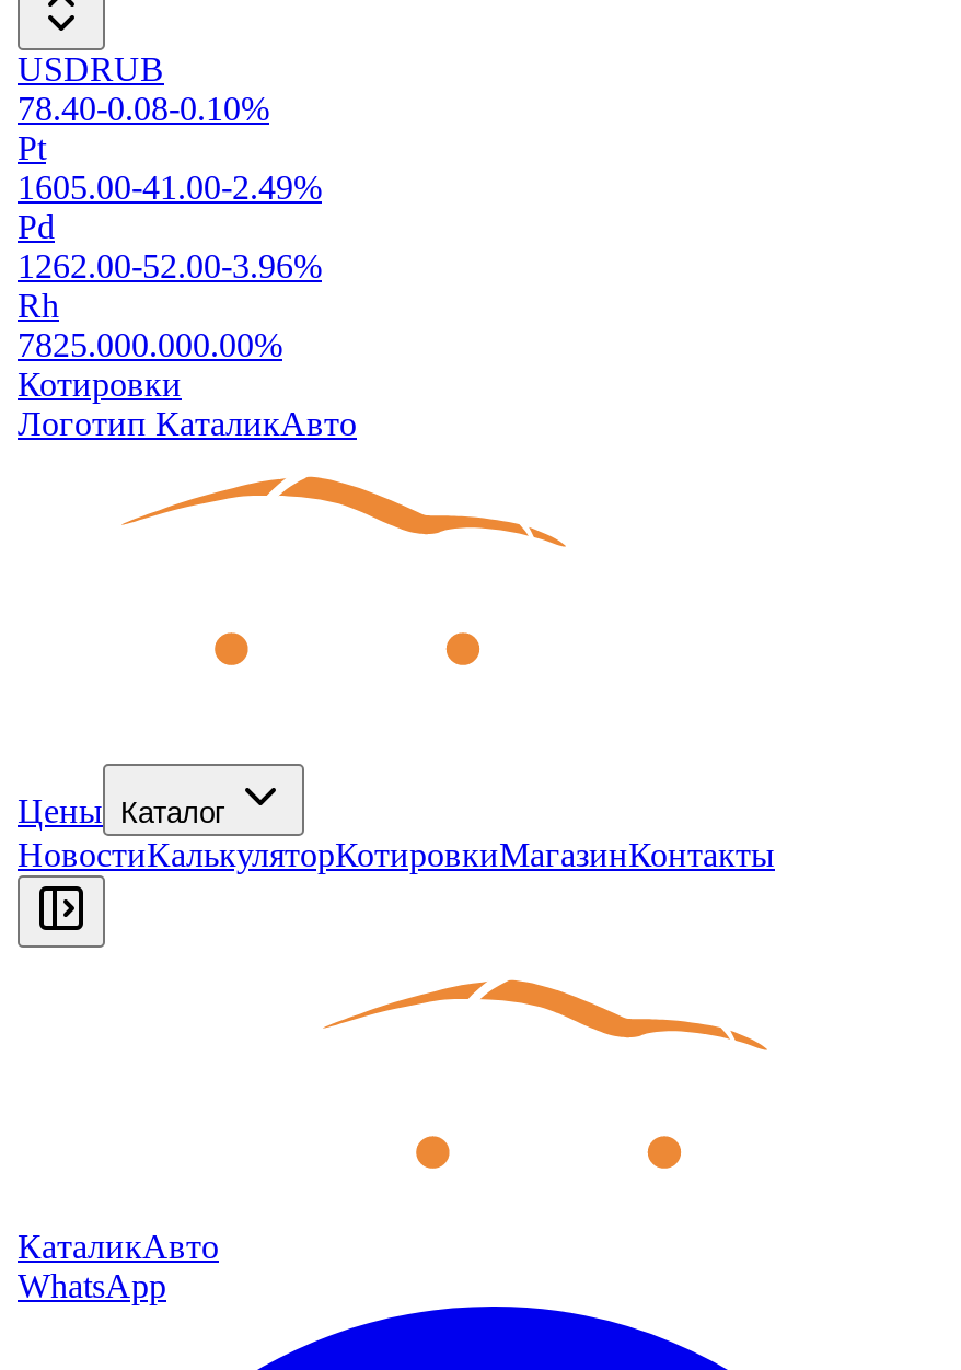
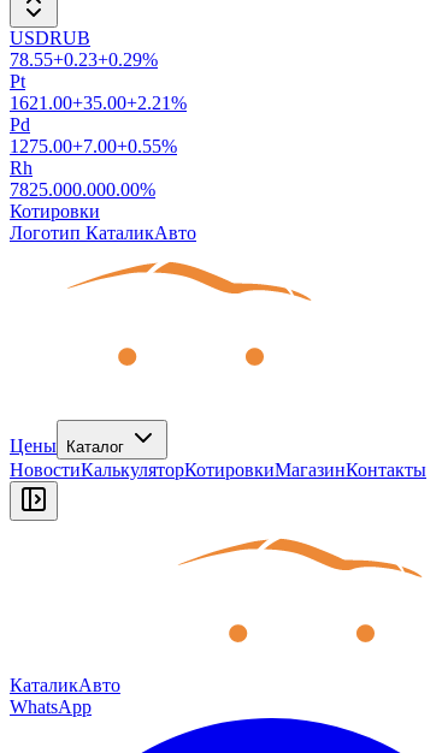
[18,90,269,127] 78.40-0.08-0.10% -> [10,49,158,70] 78.55+0.23+0.29%
[18,169,322,206] 1605.00-41.00-2.49% -> [10,93,187,113] 1621.00+35.00+2.21%
[18,247,322,285] 1262.00-52.00-3.96% -> [10,136,177,156] 1275.00+7.00+0.55%

